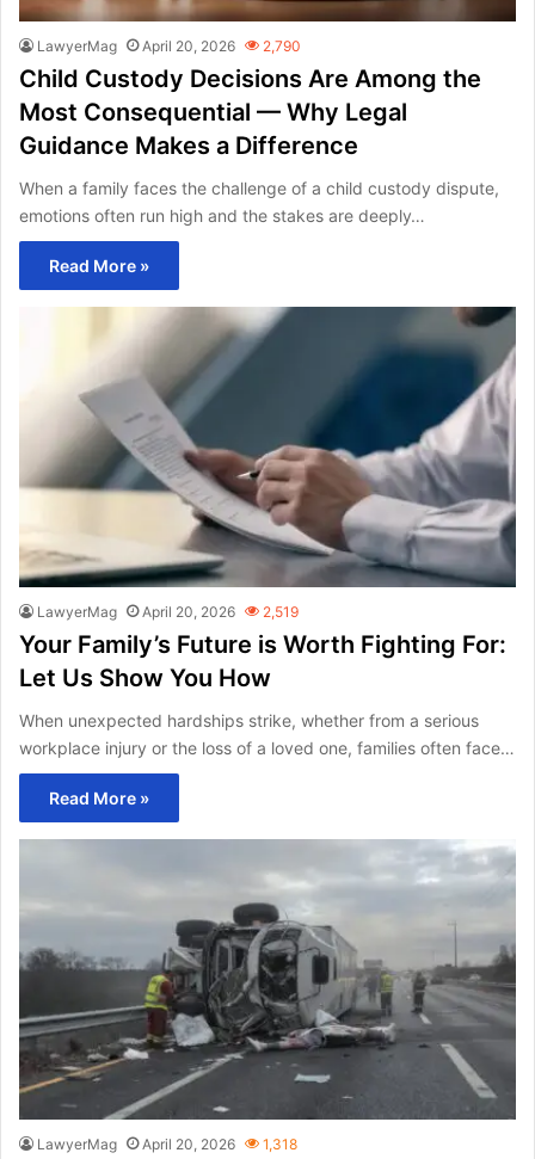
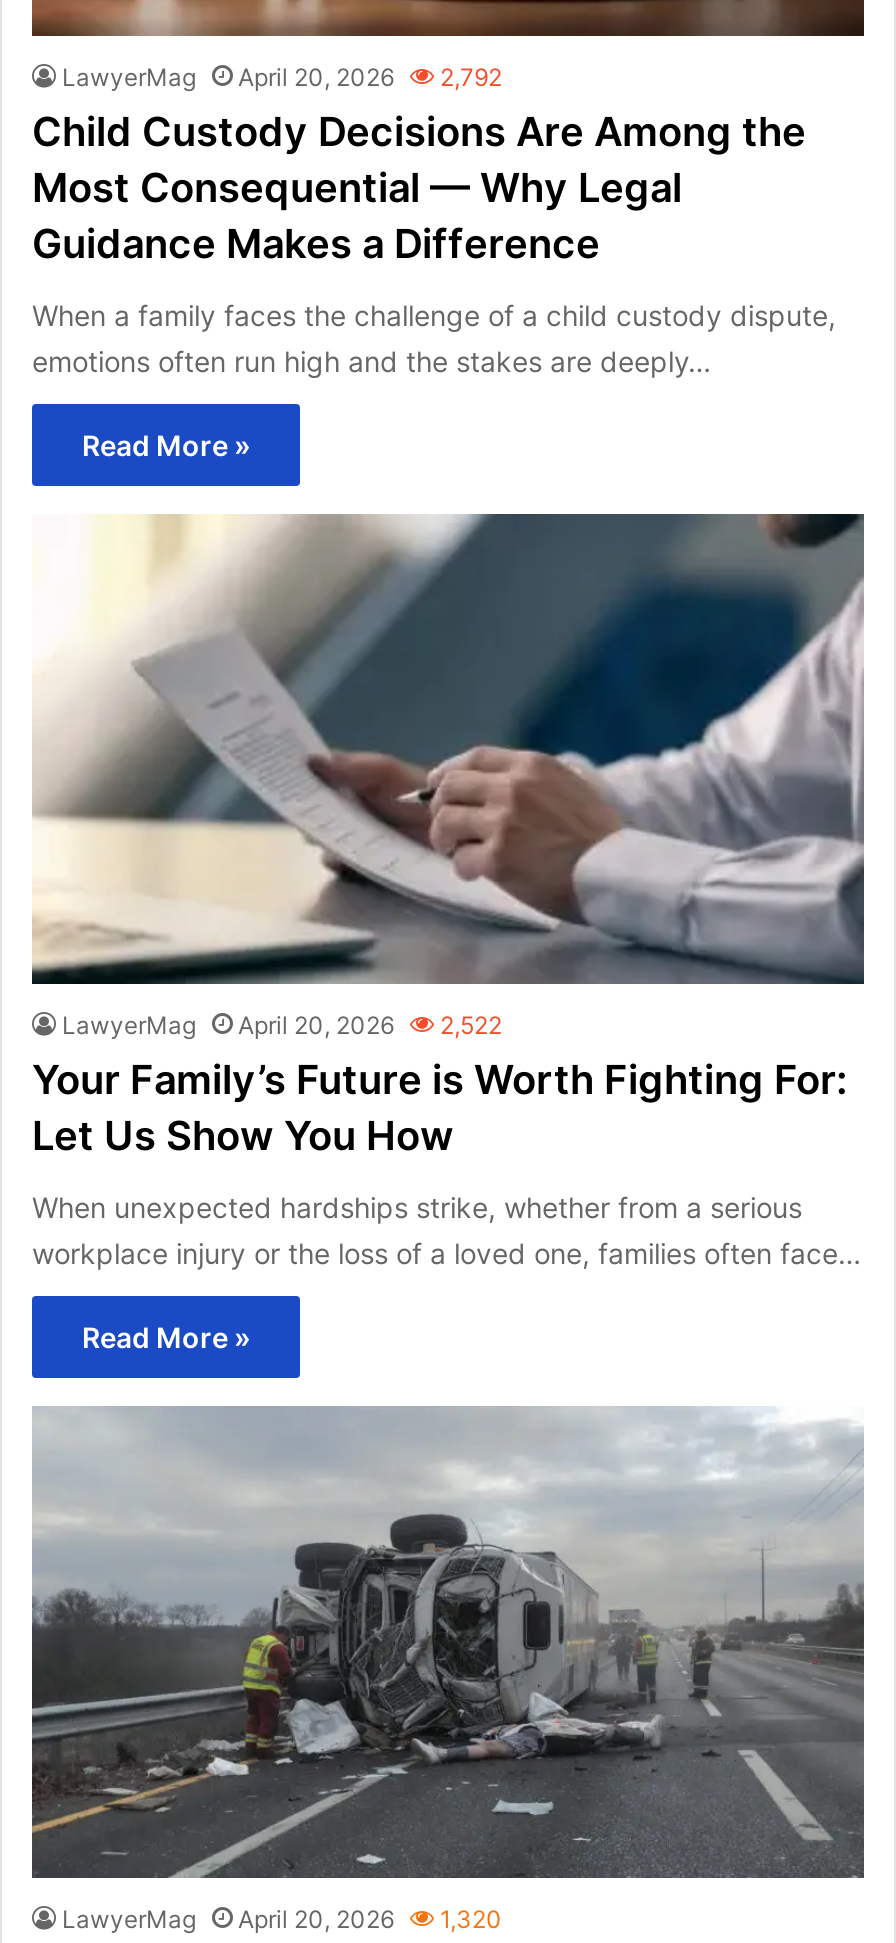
[37,37,301,55] LawyerMag April 20, 2026 2,790 -> [62,63,502,93] LawyerMag April 20, 2026 2,792
[37,603,299,621] LawyerMag April 20, 2026 2,519 -> [62,1010,502,1040] LawyerMag April 20, 2026 2,522
[37,1135,297,1153] LawyerMag April 20, 2026 1,318 -> [62,1903,502,1933] LawyerMag April 20, 2026 1,320

